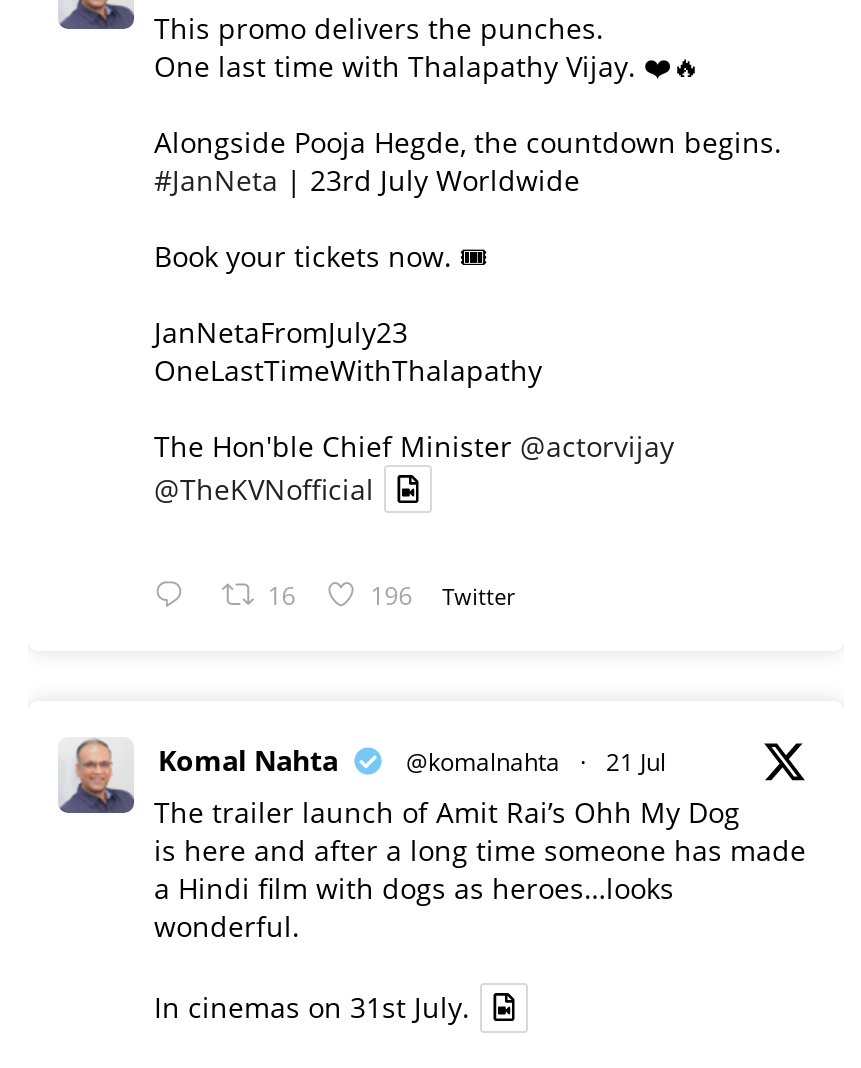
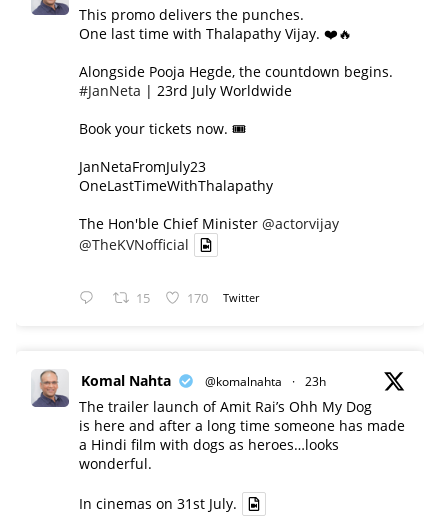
[268,580,296,614] 16 -> [136,290,150,307] 15
[370,580,514,614] 196 Twitter -> [187,290,259,307] 170 Twitter
[406,746,666,780] @komalnahta · 21 Jul -> [205,373,326,390] @komalnahta · 23h

